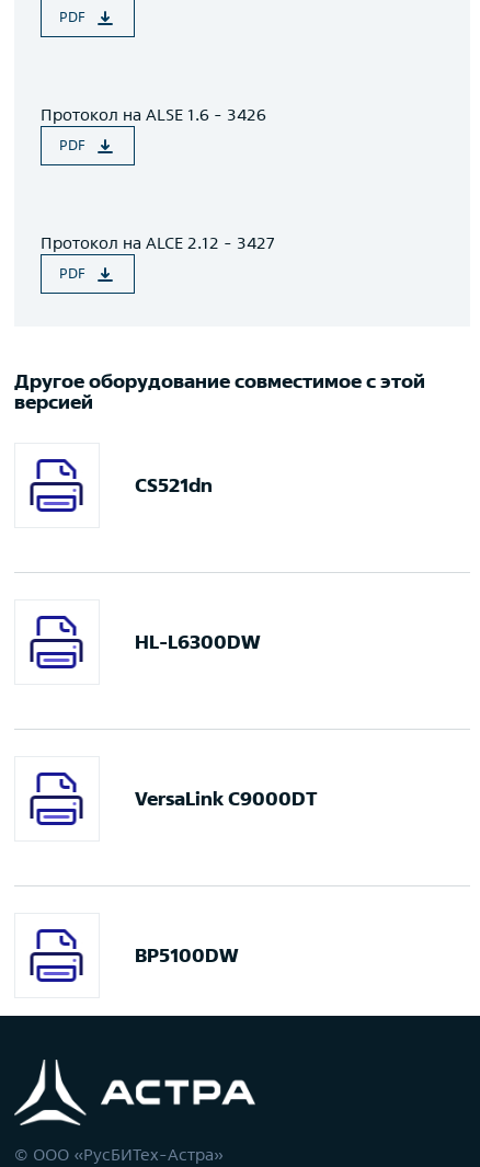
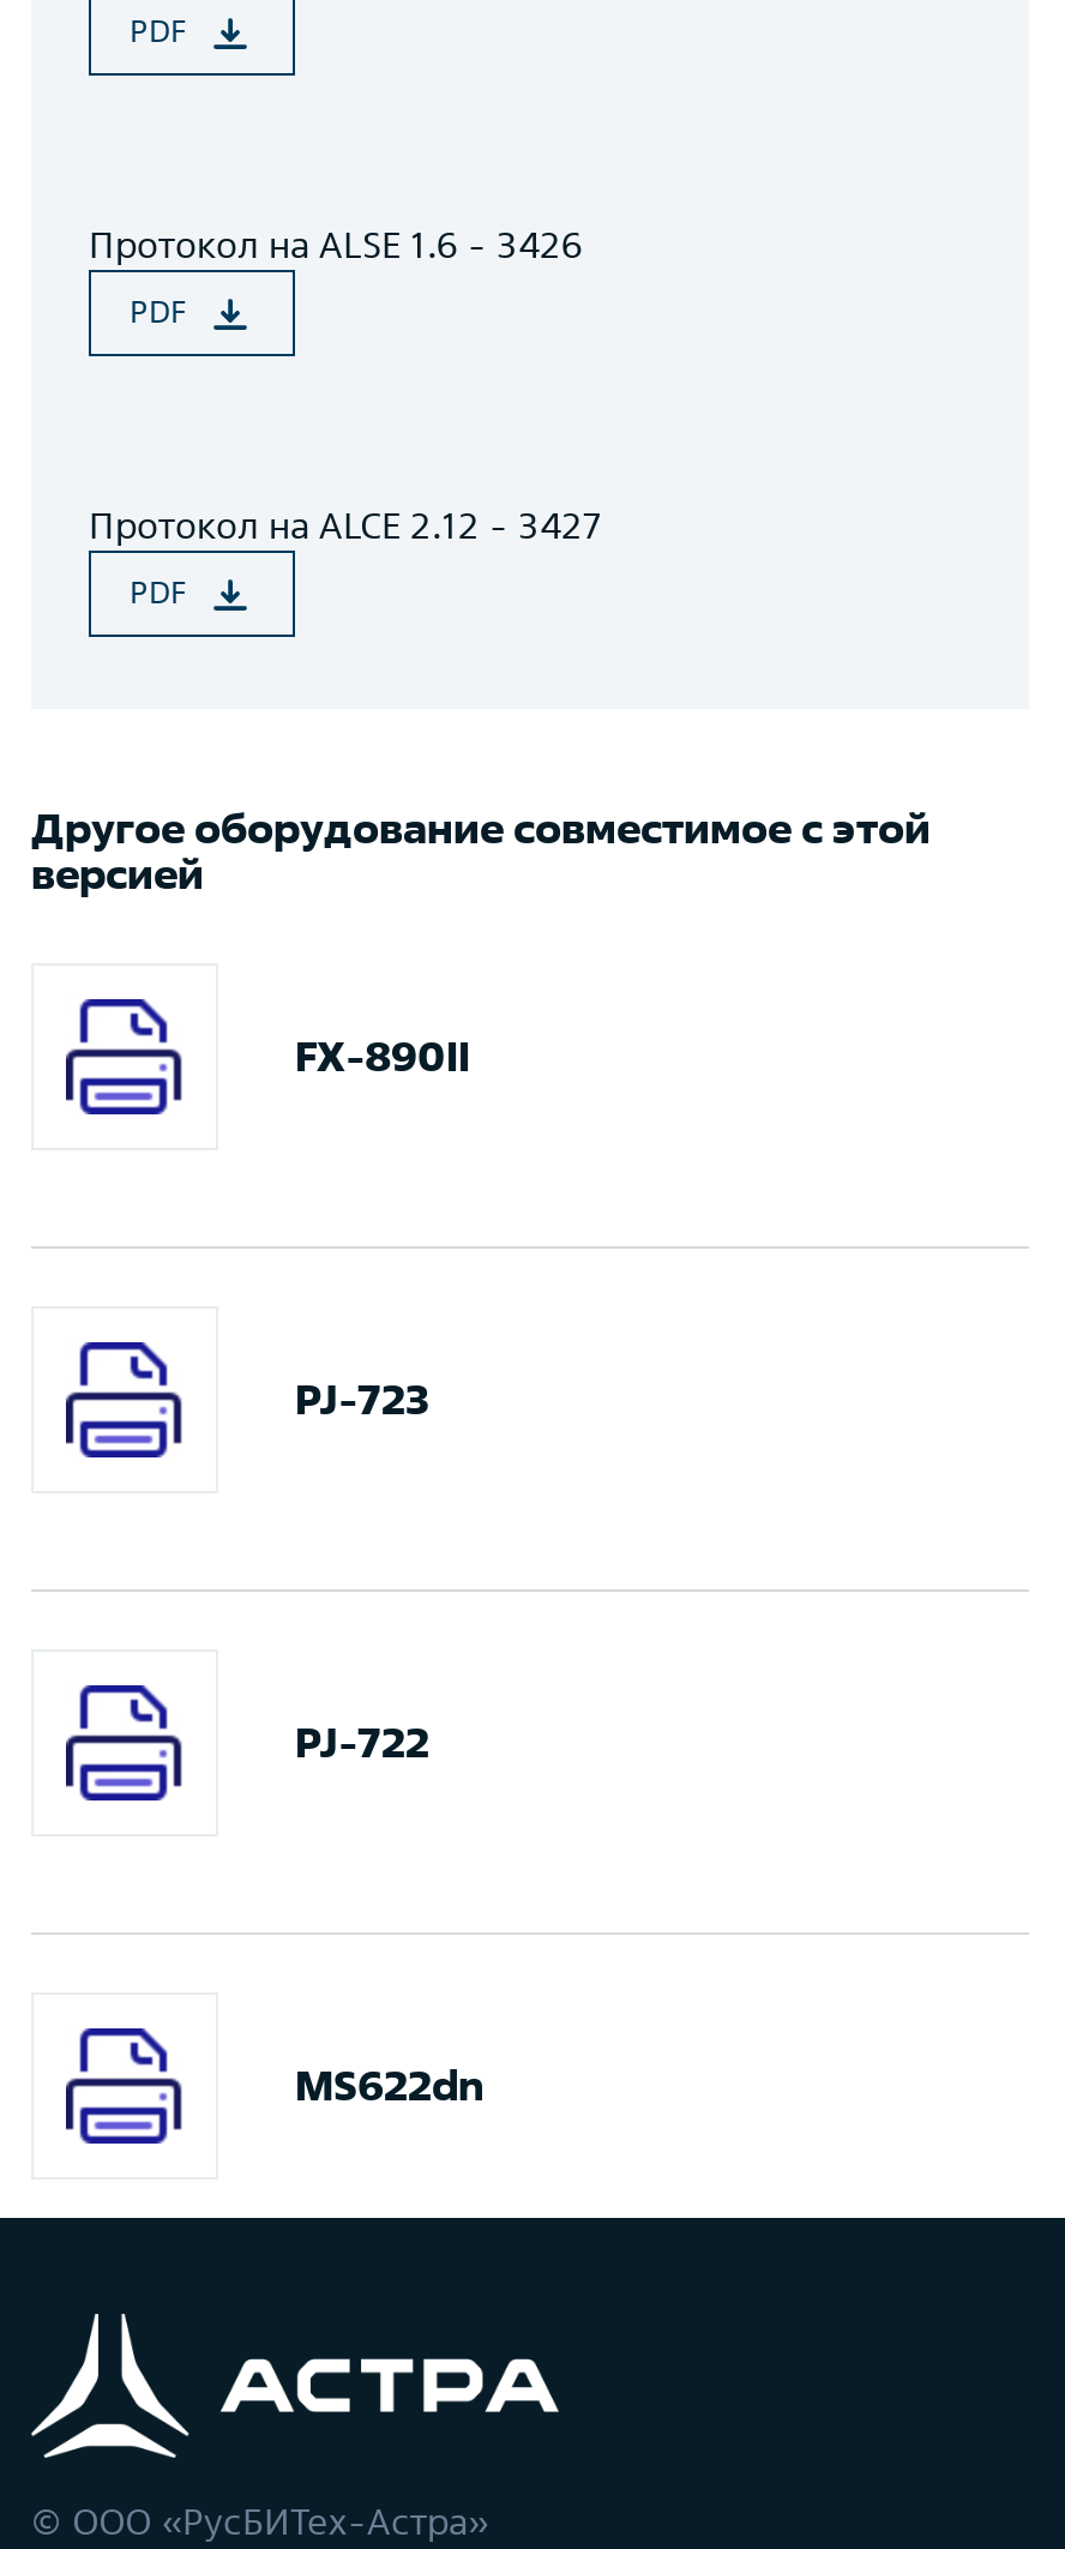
[135,474,213,495] CS521dn -> [295,1033,470,1078] FX-890II
[135,631,261,652] HL-L6300DW -> [295,1376,429,1421] PJ-723
[135,788,318,809] VersaLink C9000DT -> [295,1719,429,1765] PJ-722
[135,945,239,965] BP5100DW -> [295,2062,485,2108] MS622dn

